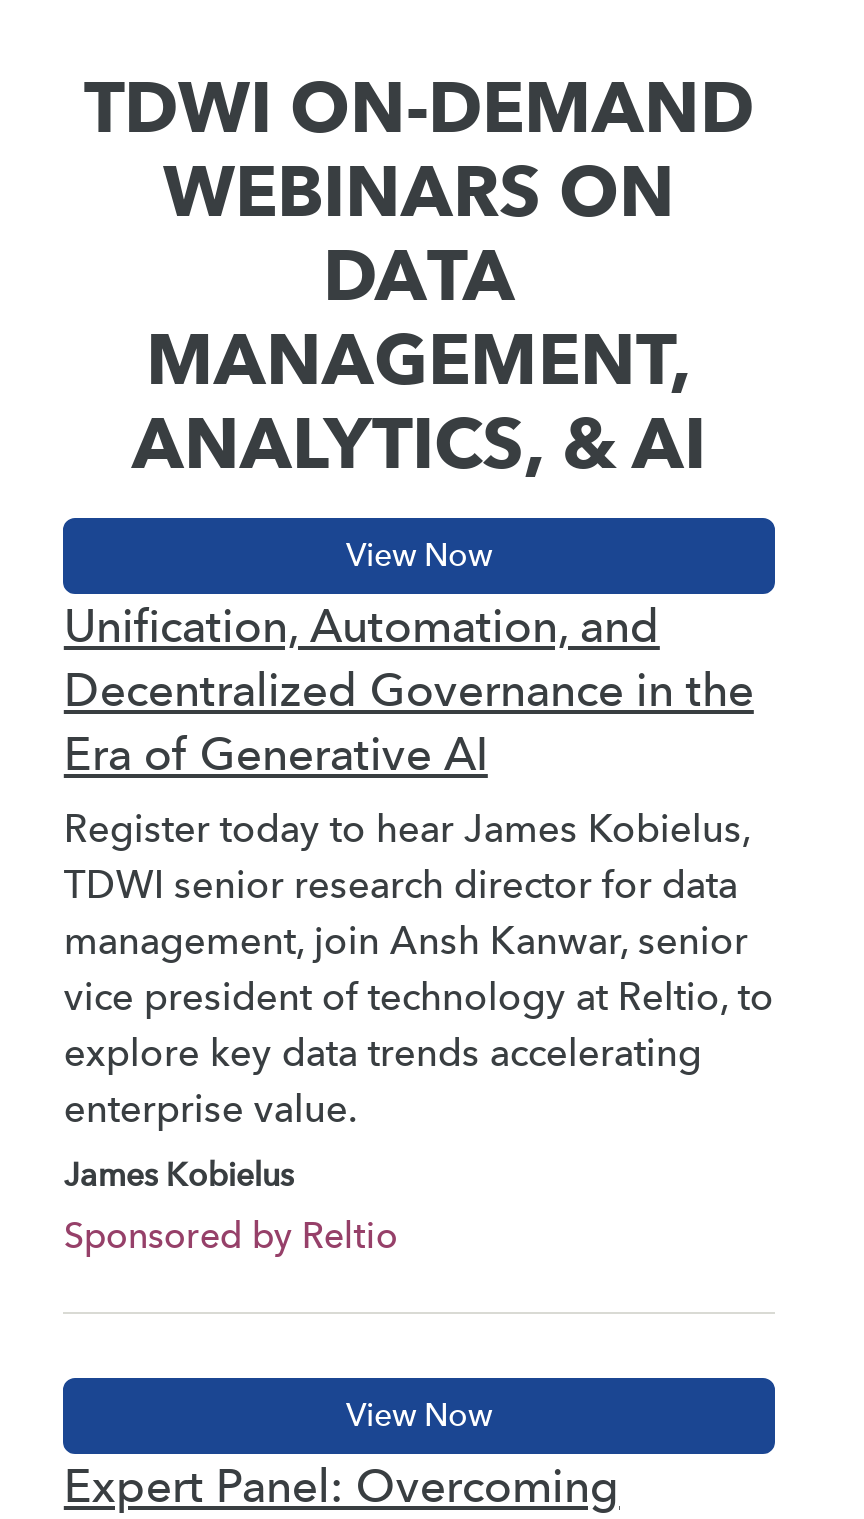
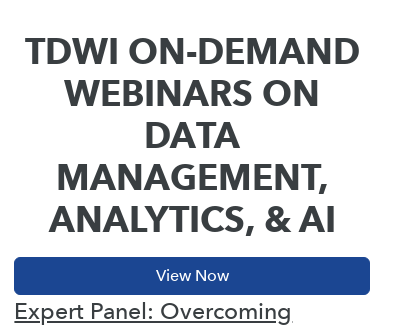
[64,597,774,1258] Unification, Automation, and | Decentralized Governance in the | Era of Generative AI | Register today to hear James Kobielus, | TDWI senior research director for data | management, join Ansh Kanwar, senior | vice president of technology at Reltio, to | explore key data trends accelerating | enterprise value. | James Kobielus | Sponsored by Reltio -> none

